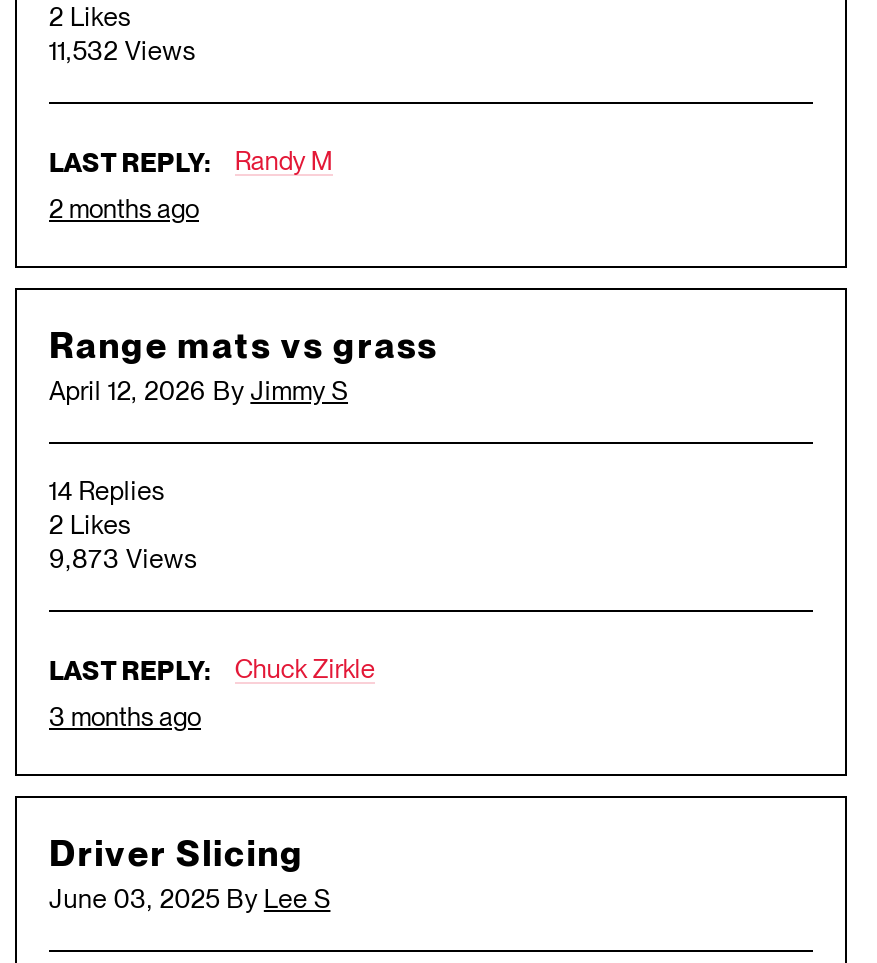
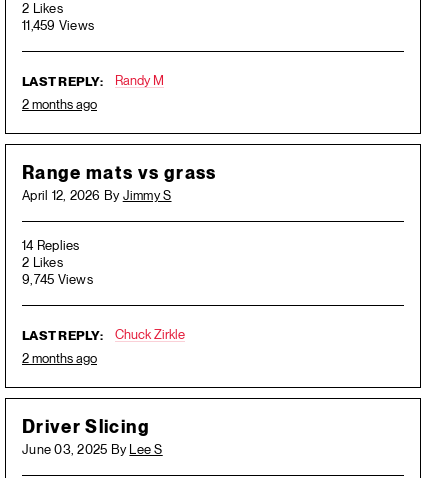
[49,43,195,65] 11,532 Views -> [22,21,94,32] 11,459 Views
[49,551,197,573] 9,873 Views -> [22,275,93,286] 9,745 Views
[49,709,201,731] 3 months ago -> [22,354,97,365] 2 months ago

